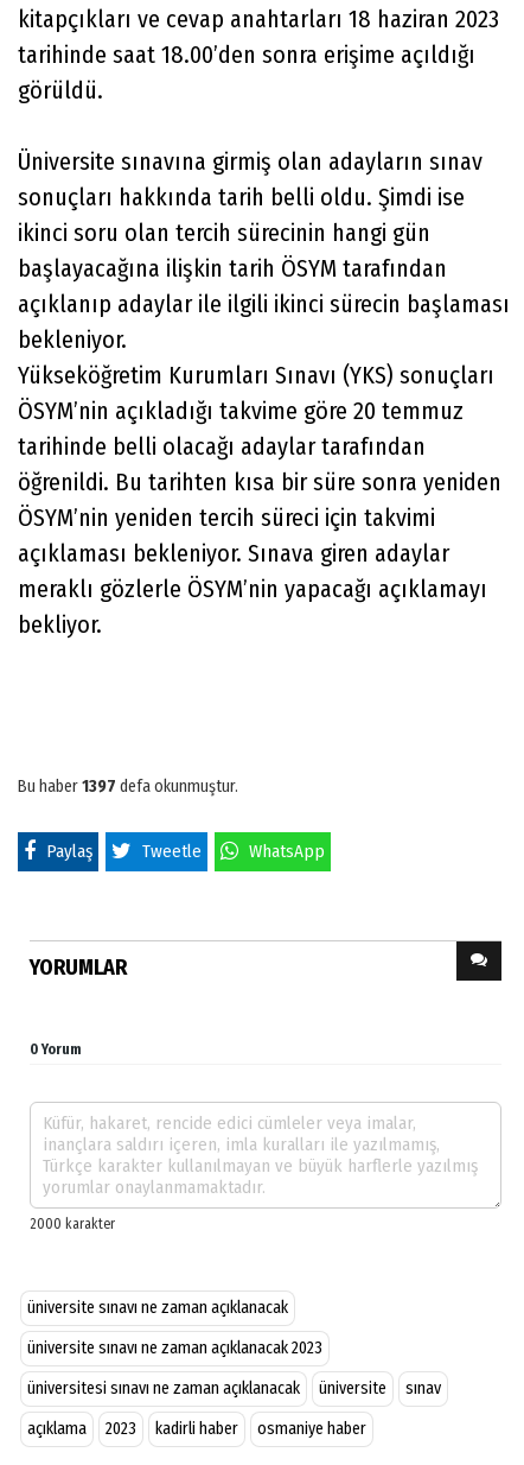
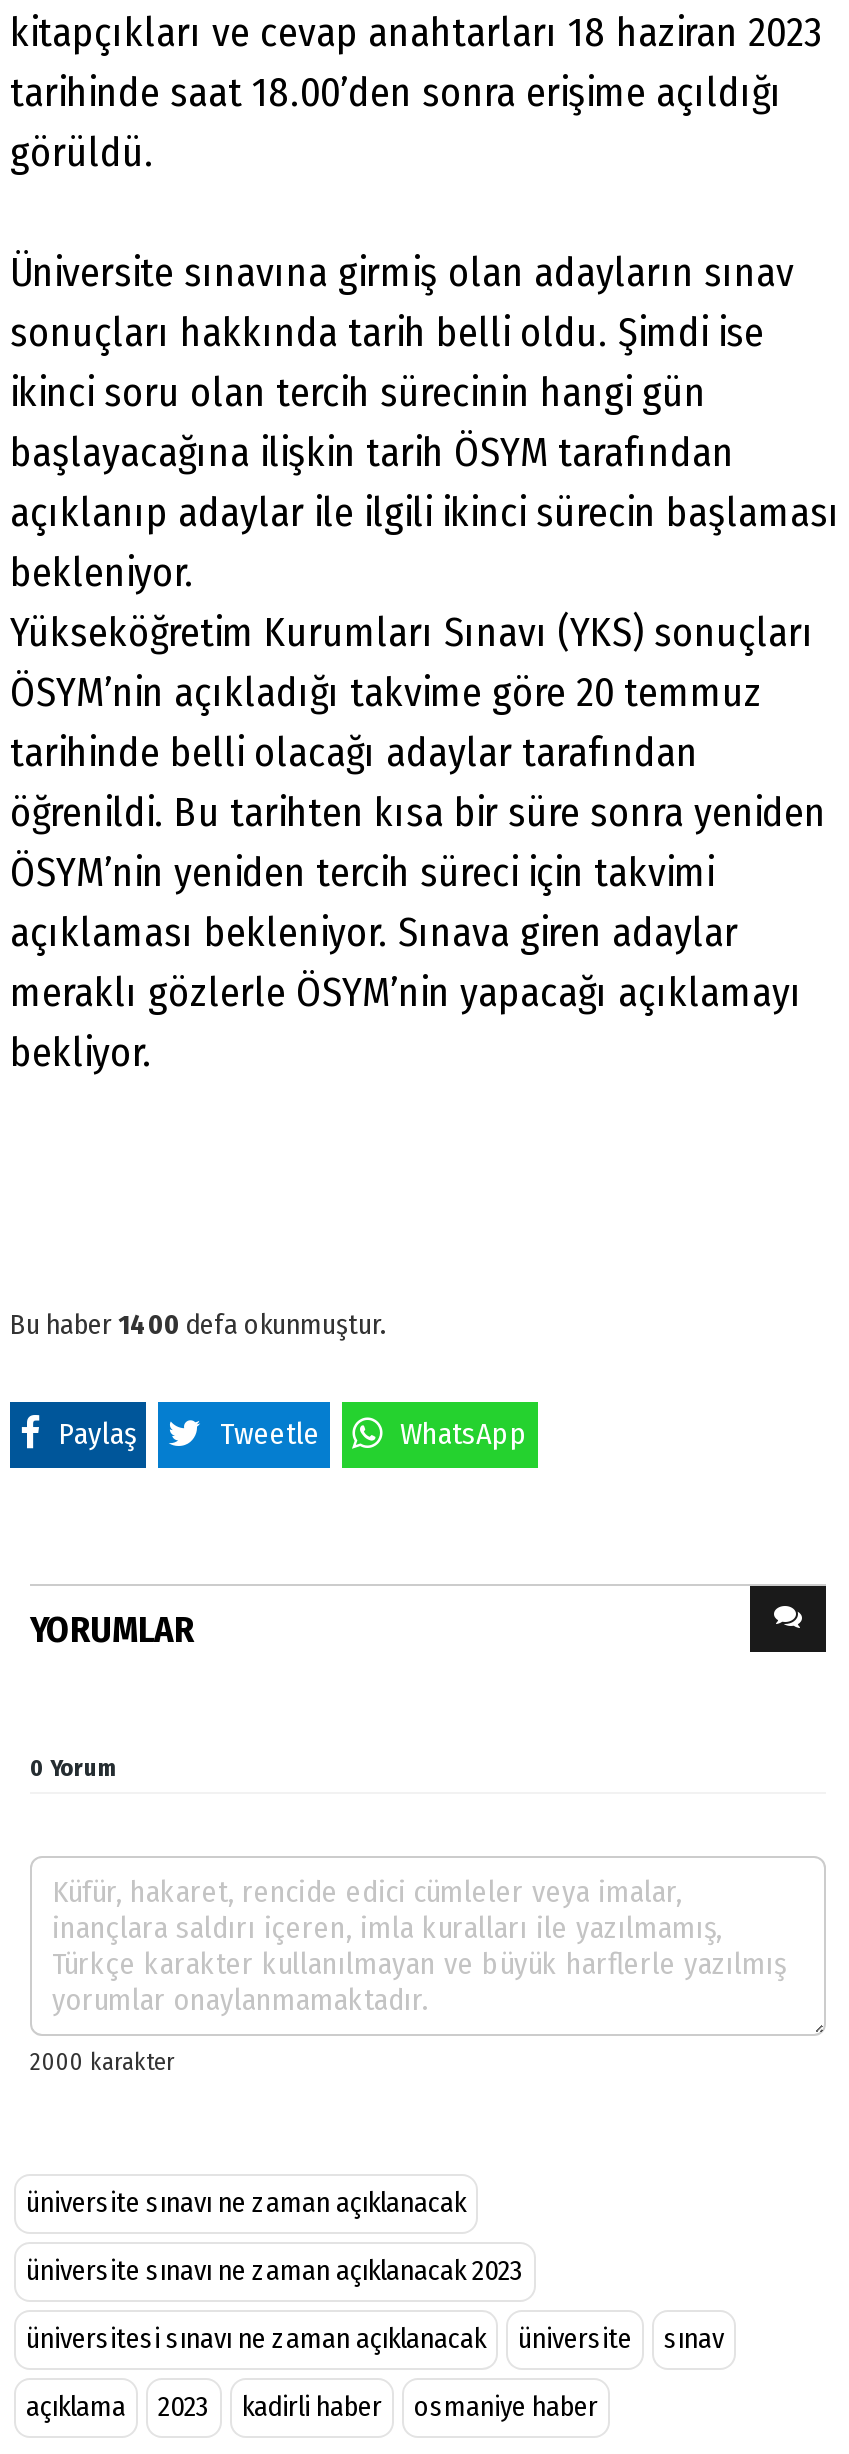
[18,776,238,796] Bu haber 1397 defa okunmuştur. -> [10,1307,386,1341] Bu haber 1400 defa okunmuştur.

